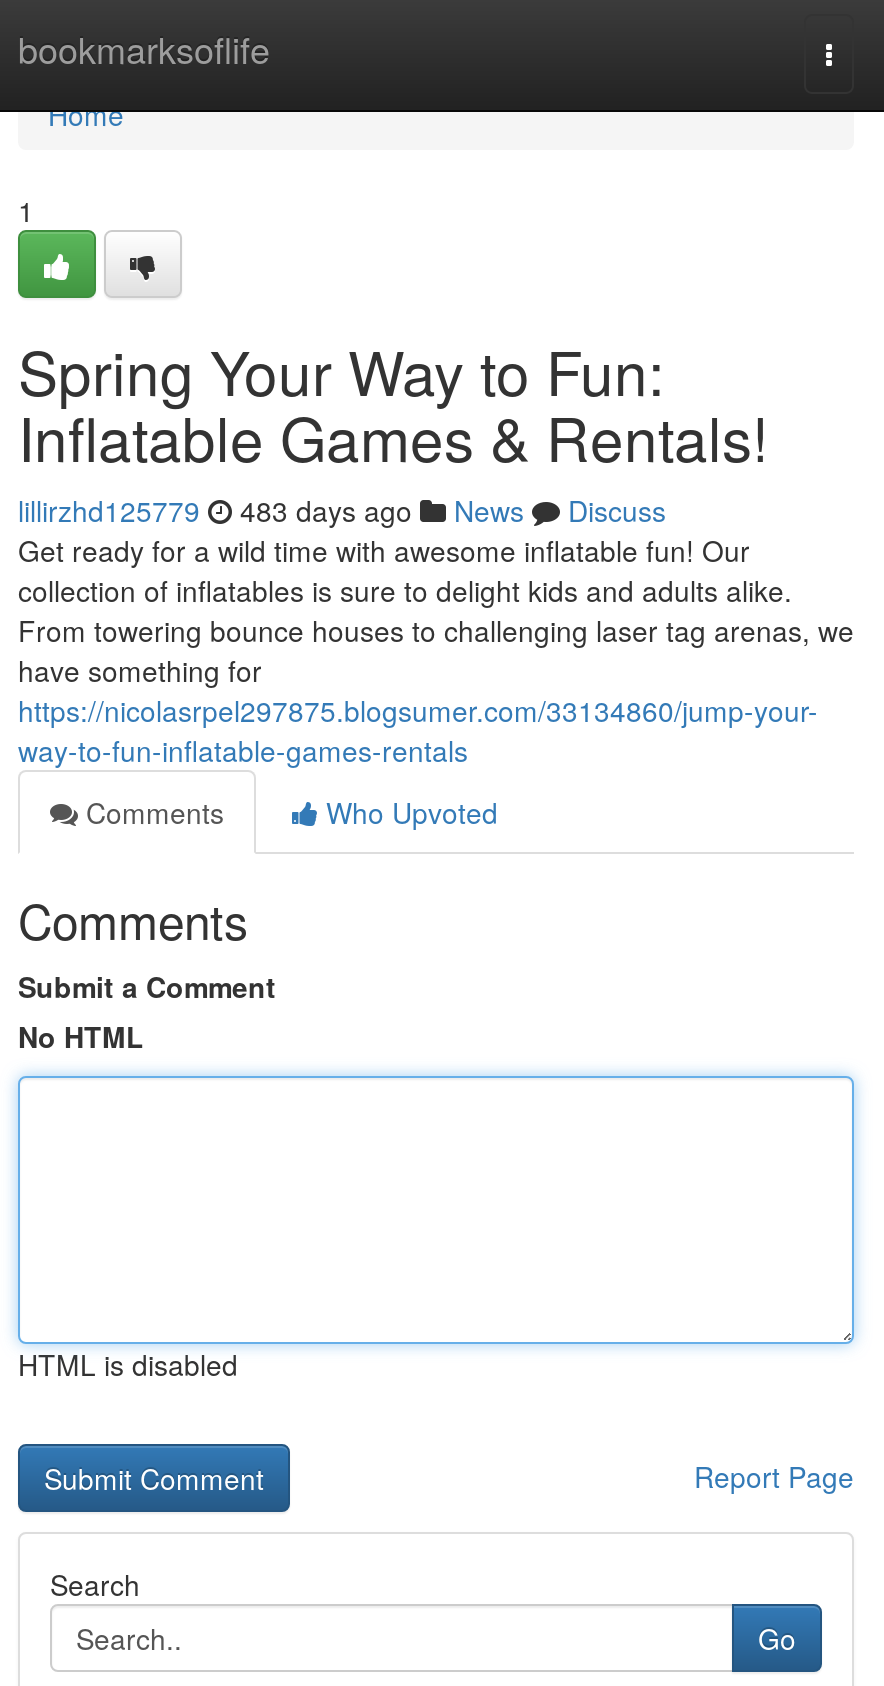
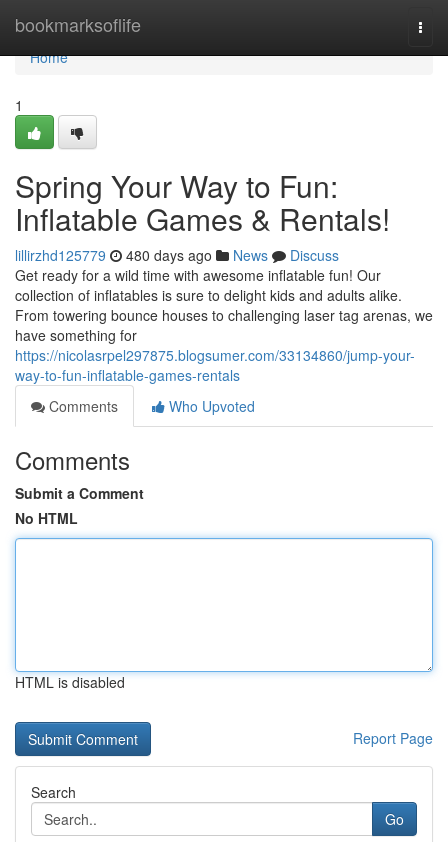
[18,490,666,530] lillirzhd125779 483 days ago News Discuss -> [15,245,339,265] lillirzhd125779 480 days ago News Discuss

